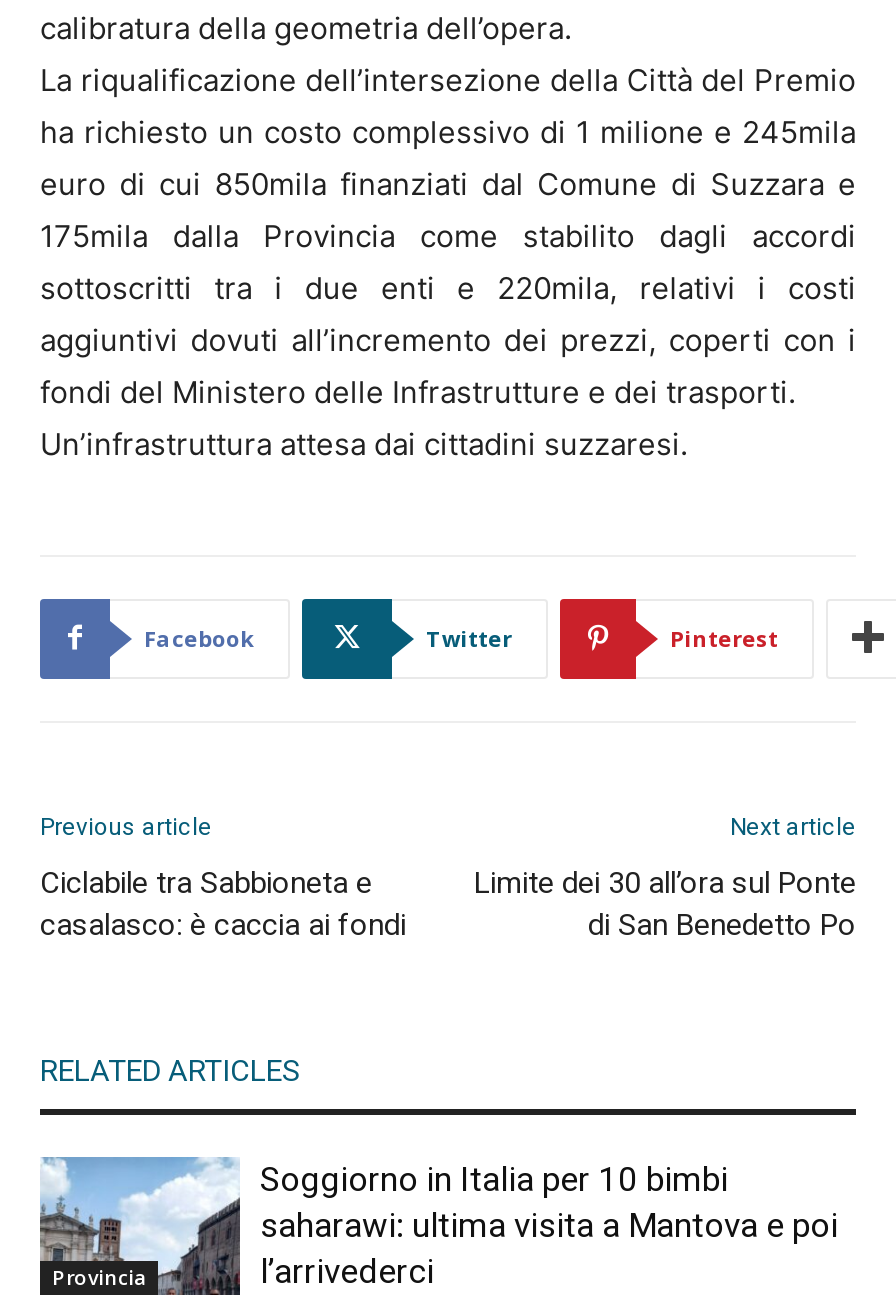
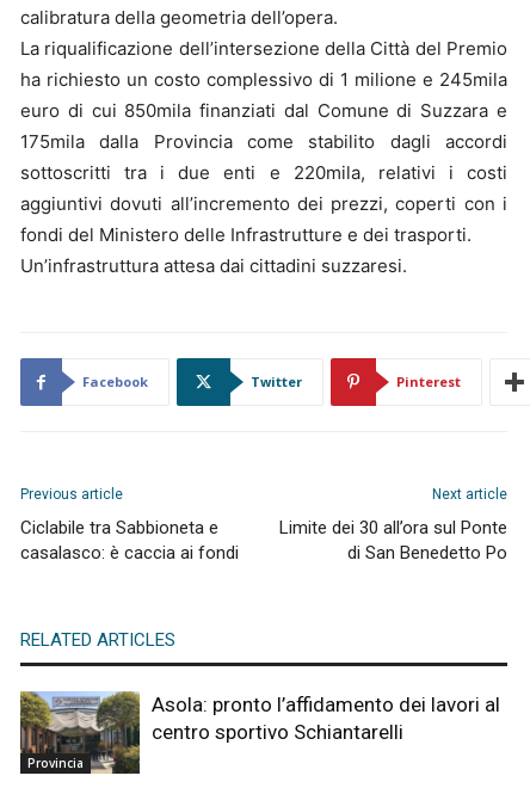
[40,1155,838,1297] [image] | Soggiorno in Italia per 10 bimbi | saharawi: ultima visita a Mantova e poi | l’arrivederci -> [19,690,500,774] [image] | Asola: pronto l’affidamento dei lavori al | centro sportivo Schiantarelli

